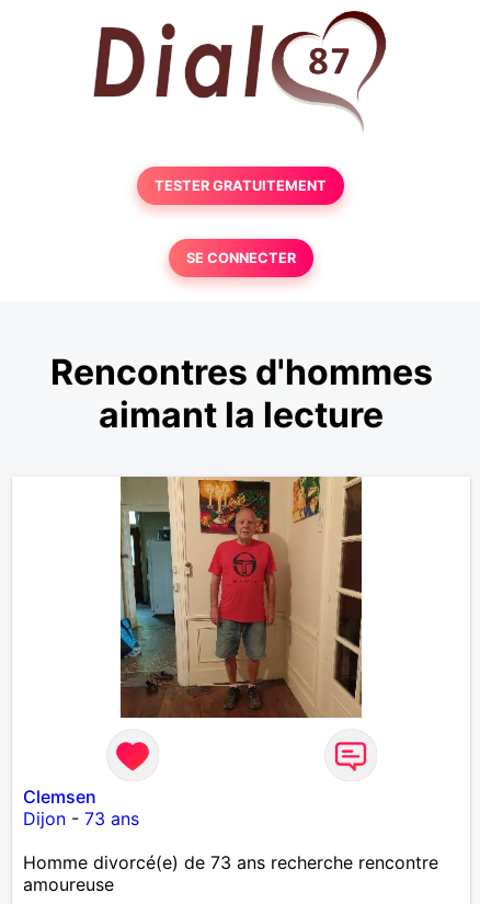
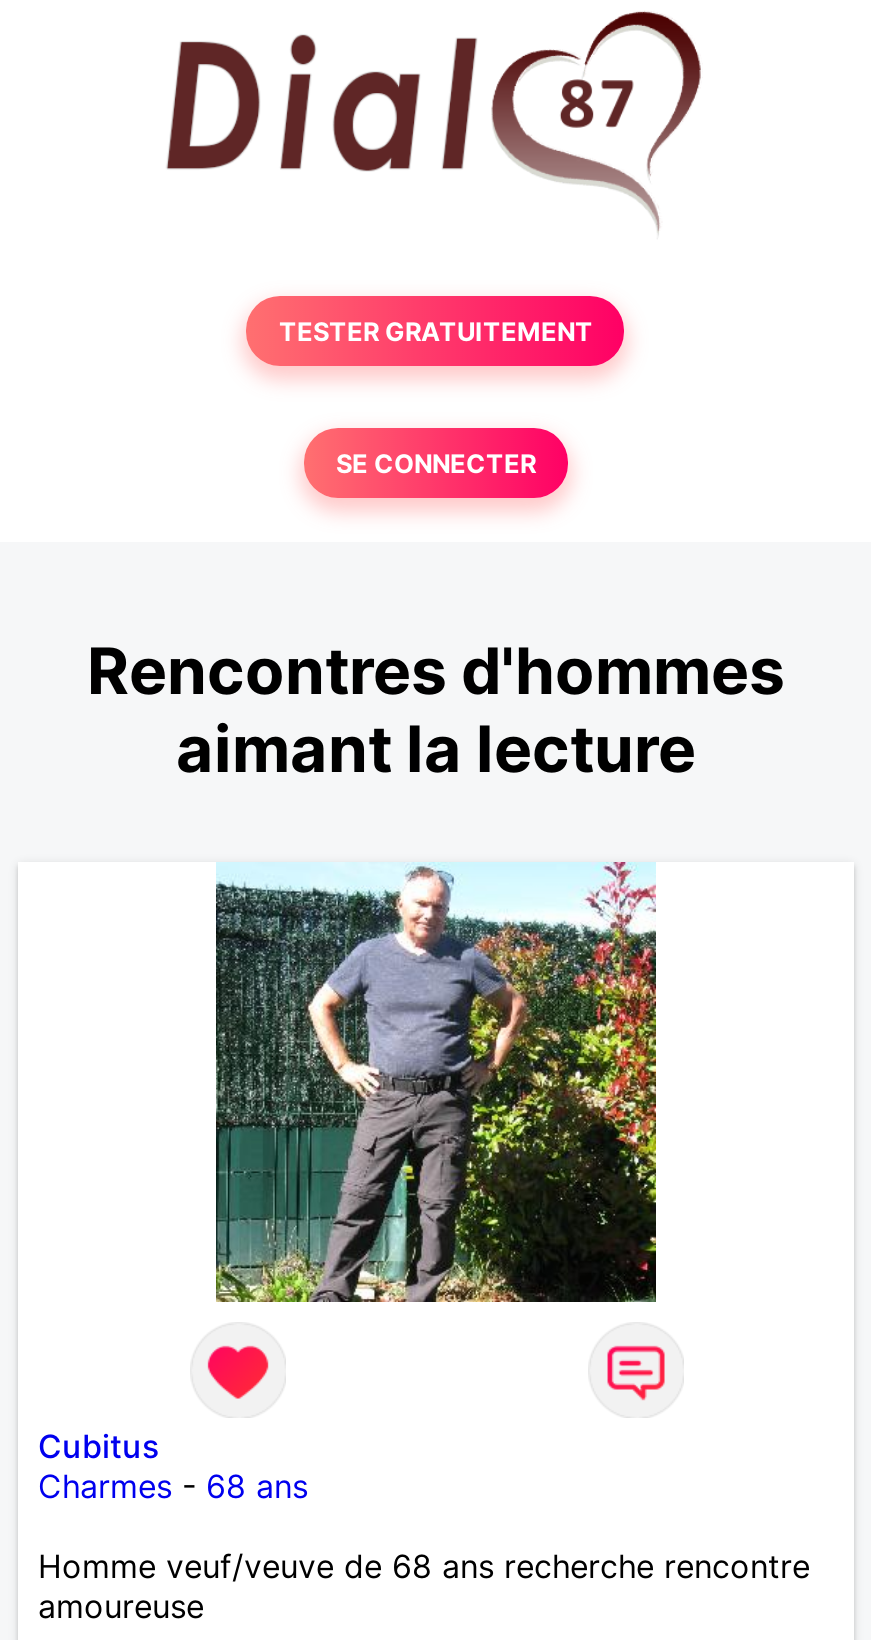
[119,476,363,719] [image] -> [214,862,658,1304] [image]
[23,786,139,829] Clemsen | Dijon - 73 ans -> [38,1426,308,1506] Cubitus | Charmes - 68 ans
[23,851,438,873] Homme divorcé(e) de 73 ans recherche rencontre -> [38,1546,810,1586] Homme veuf/veuve de 68 ans recherche rencontre

